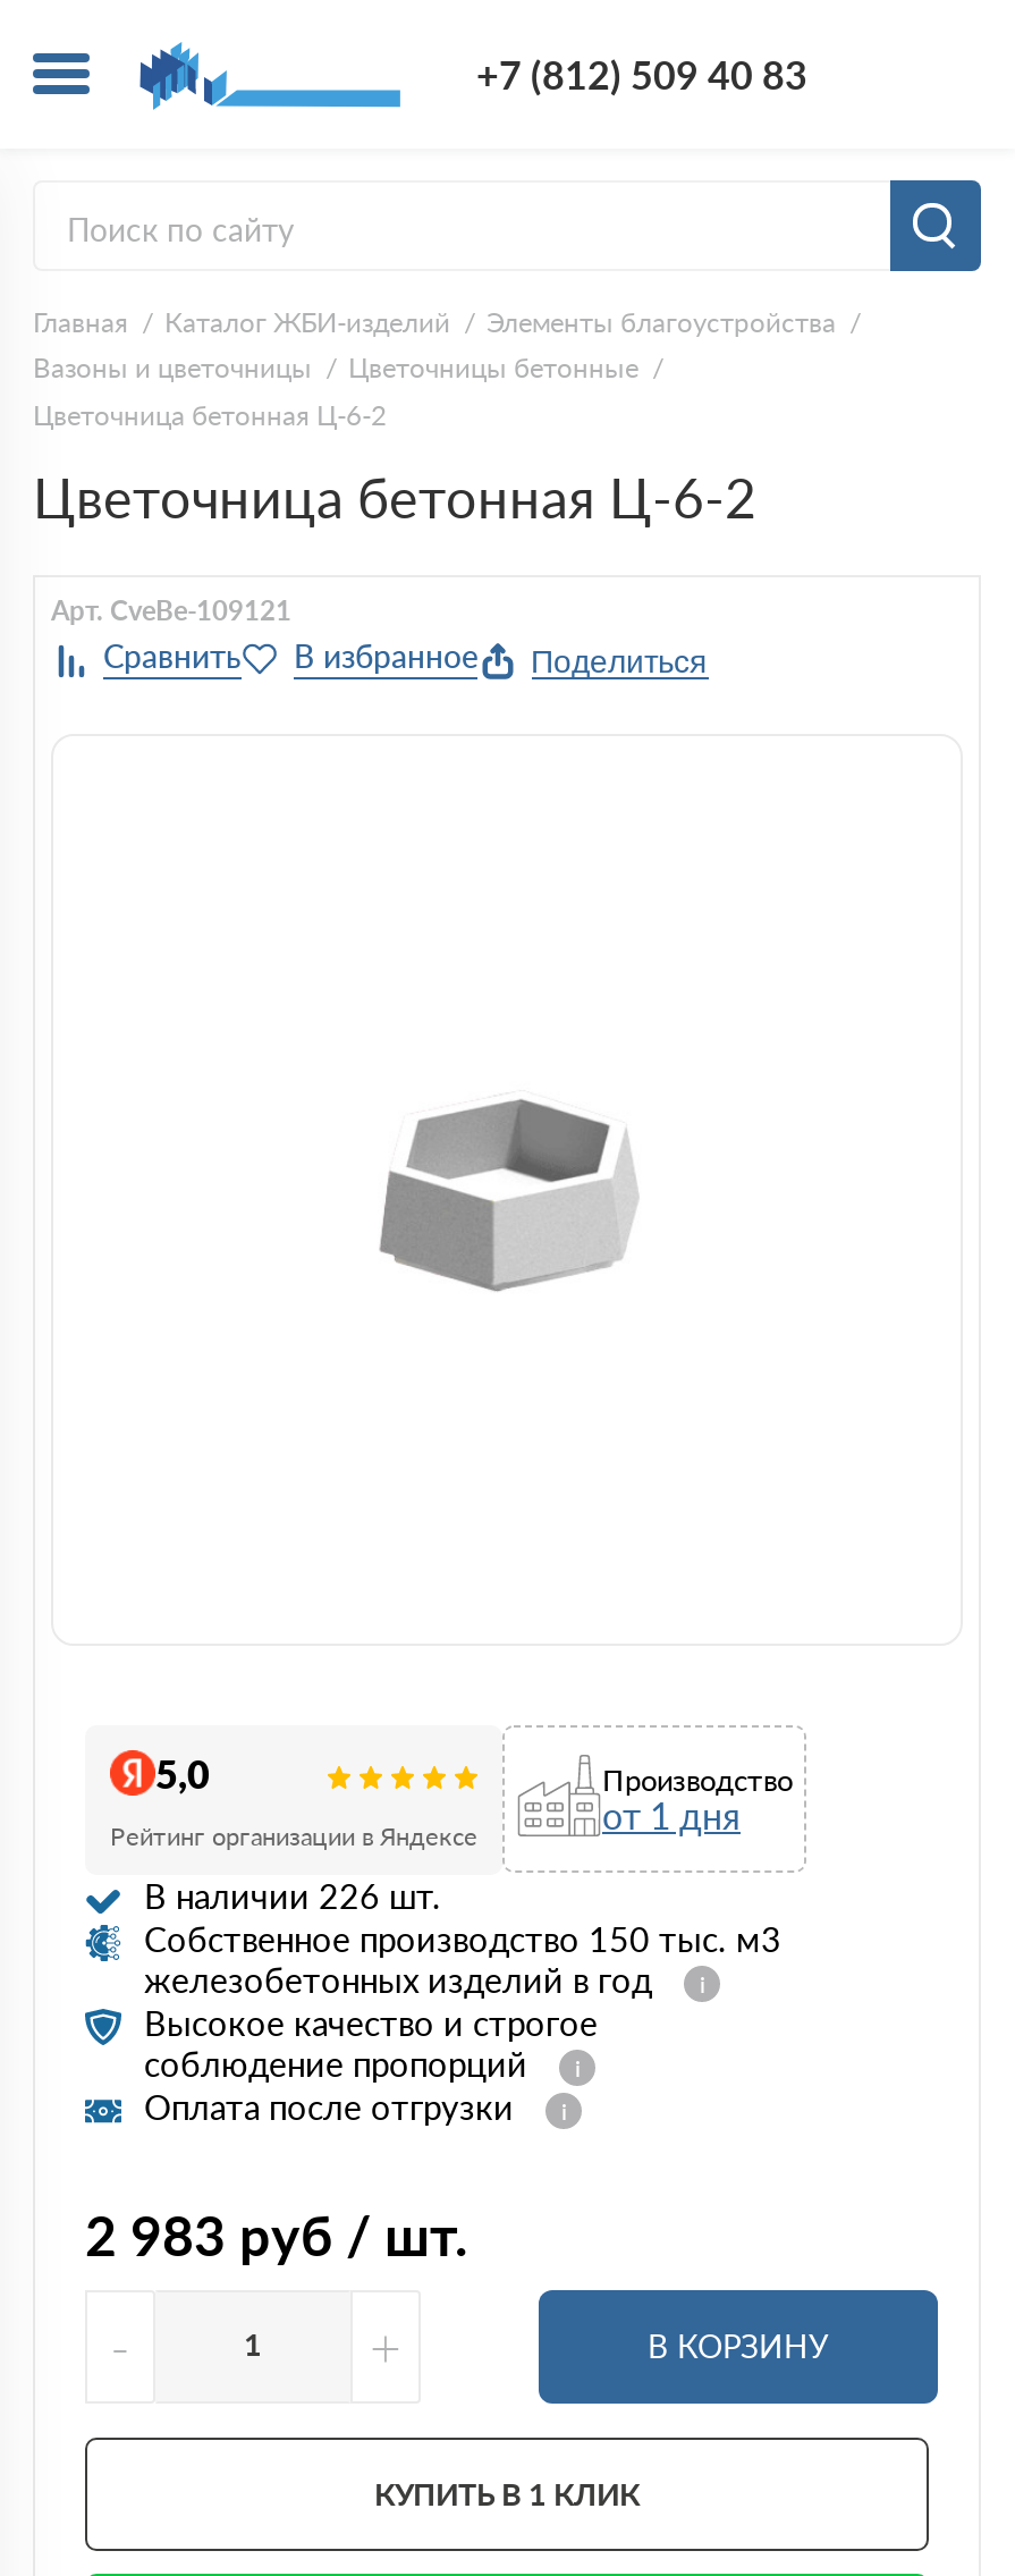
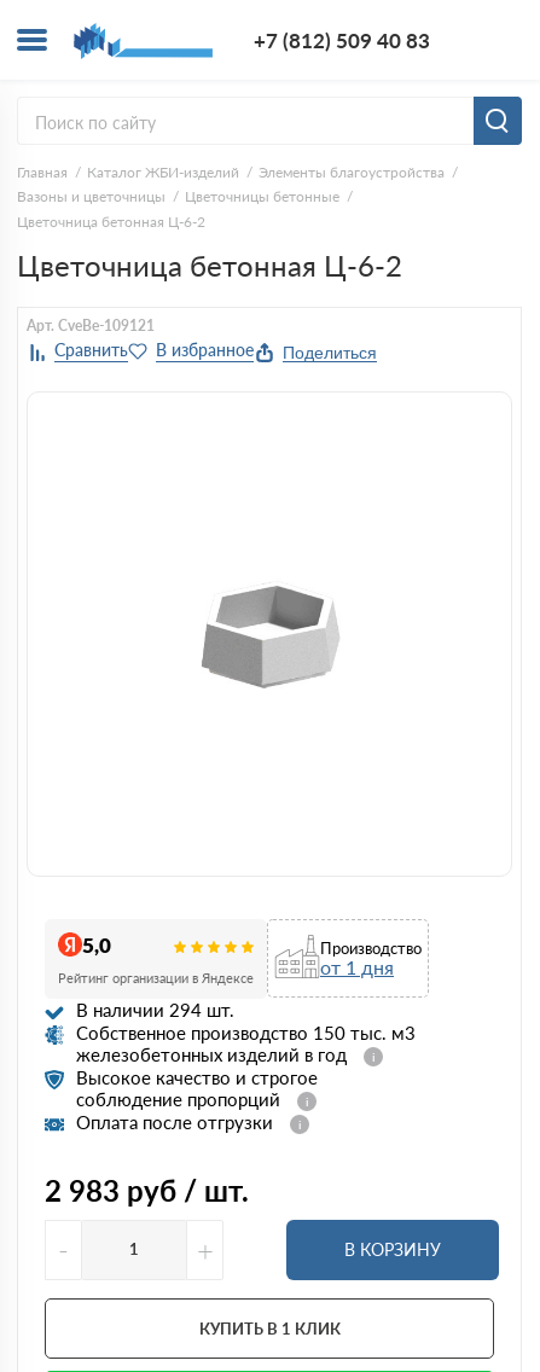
[144,1874,441,1915] В наличии 226 шт. -> [76,998,234,1020] В наличии 294 шт.

